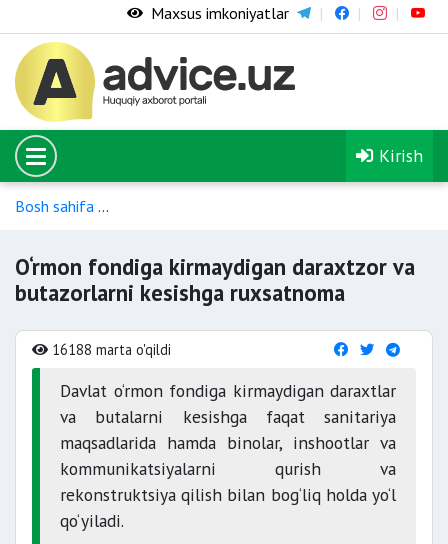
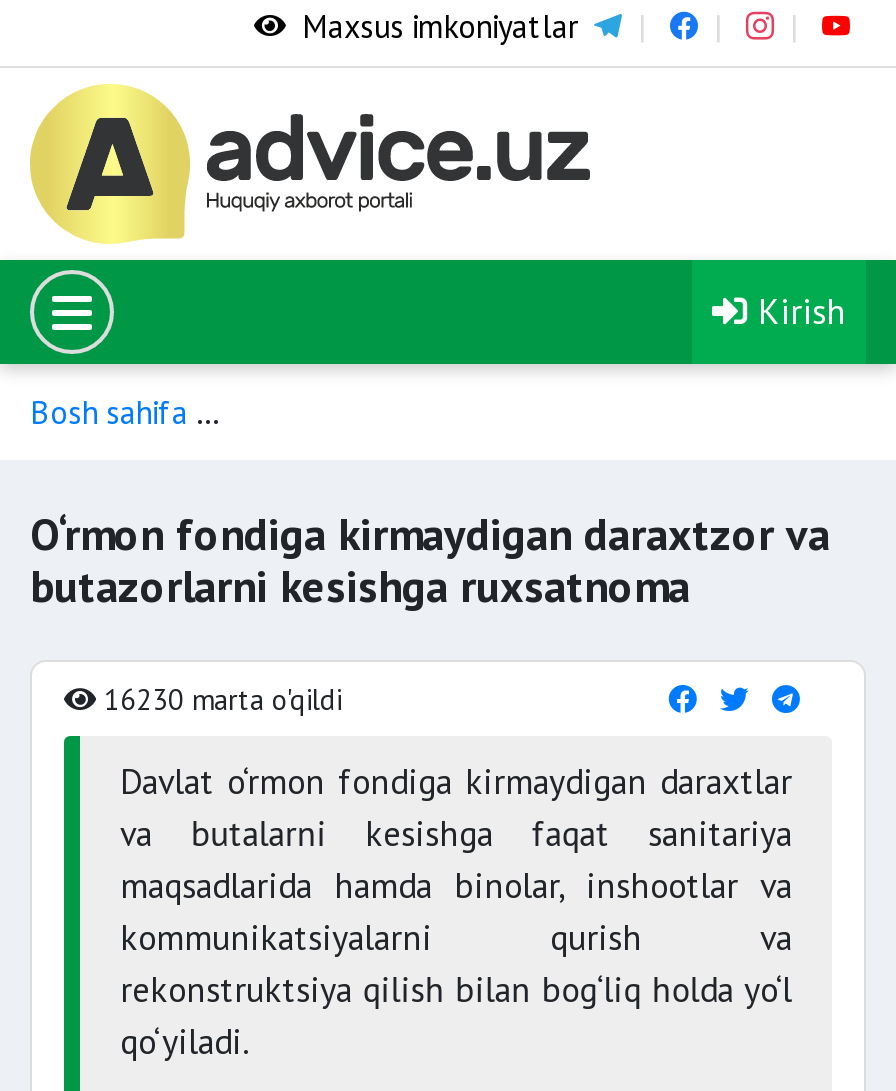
[48,340,171,359] 16188 marta o'qildi -> [96,680,342,718] 16230 marta o'qildi

